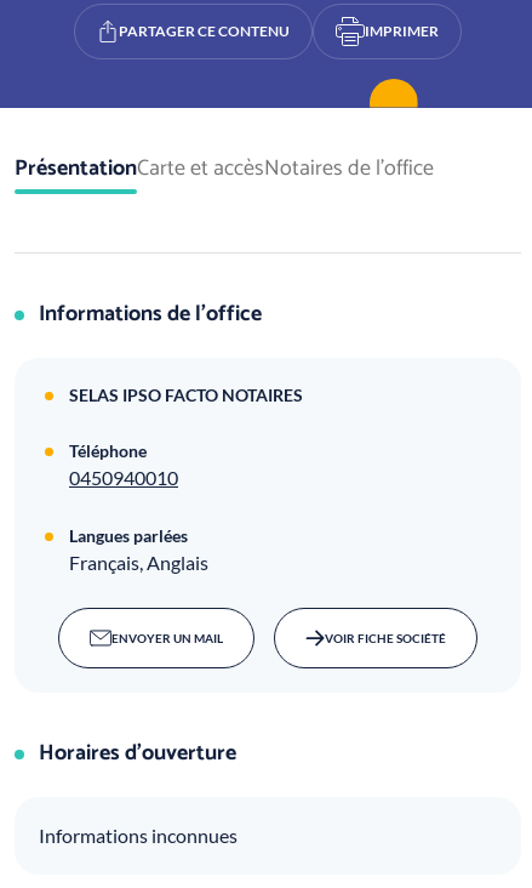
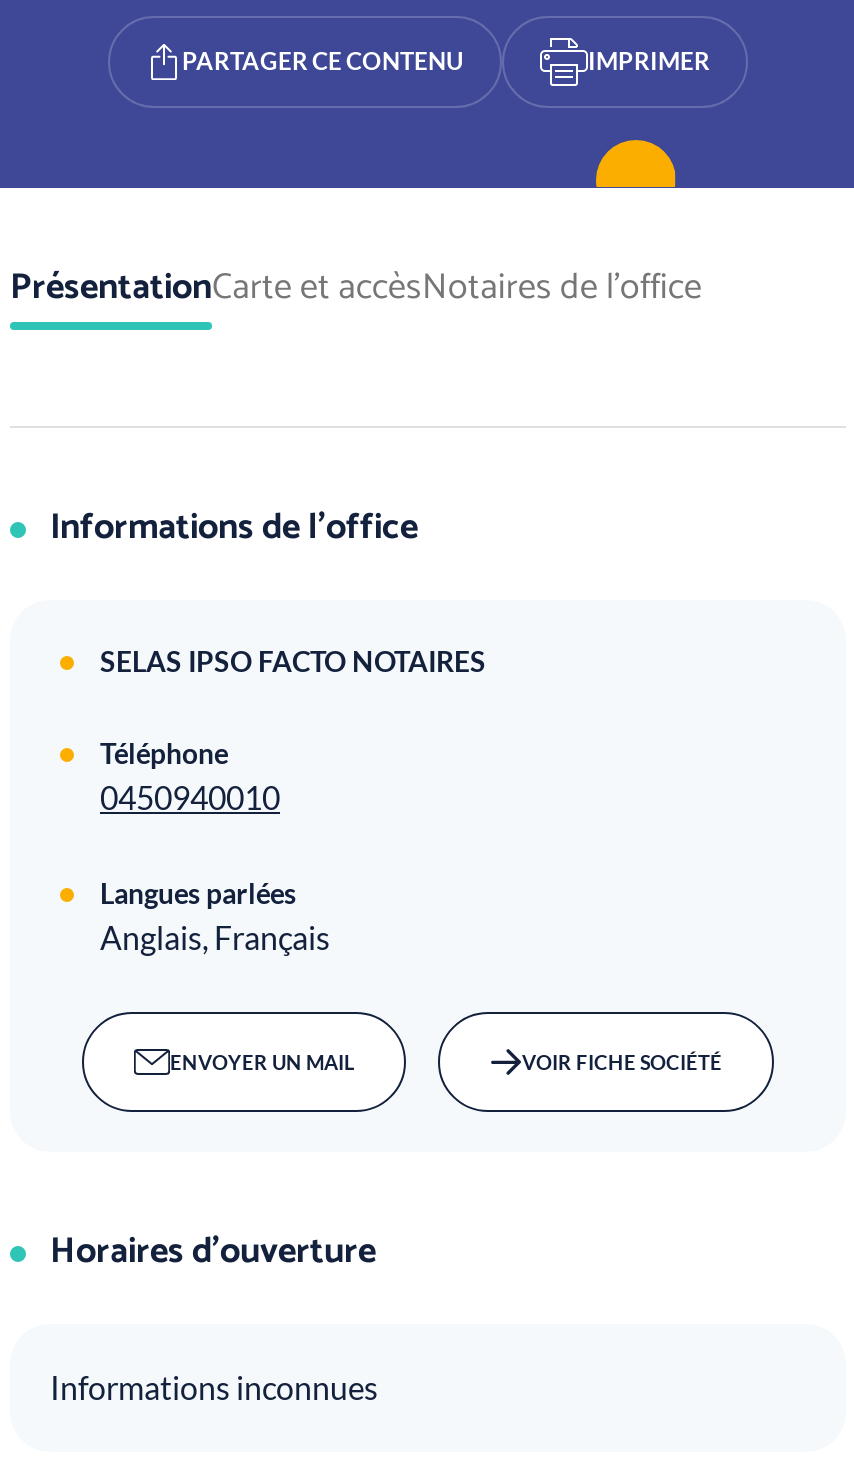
[69,550,208,573] Français, Anglais -> [100,917,330,955] Anglais, Français

